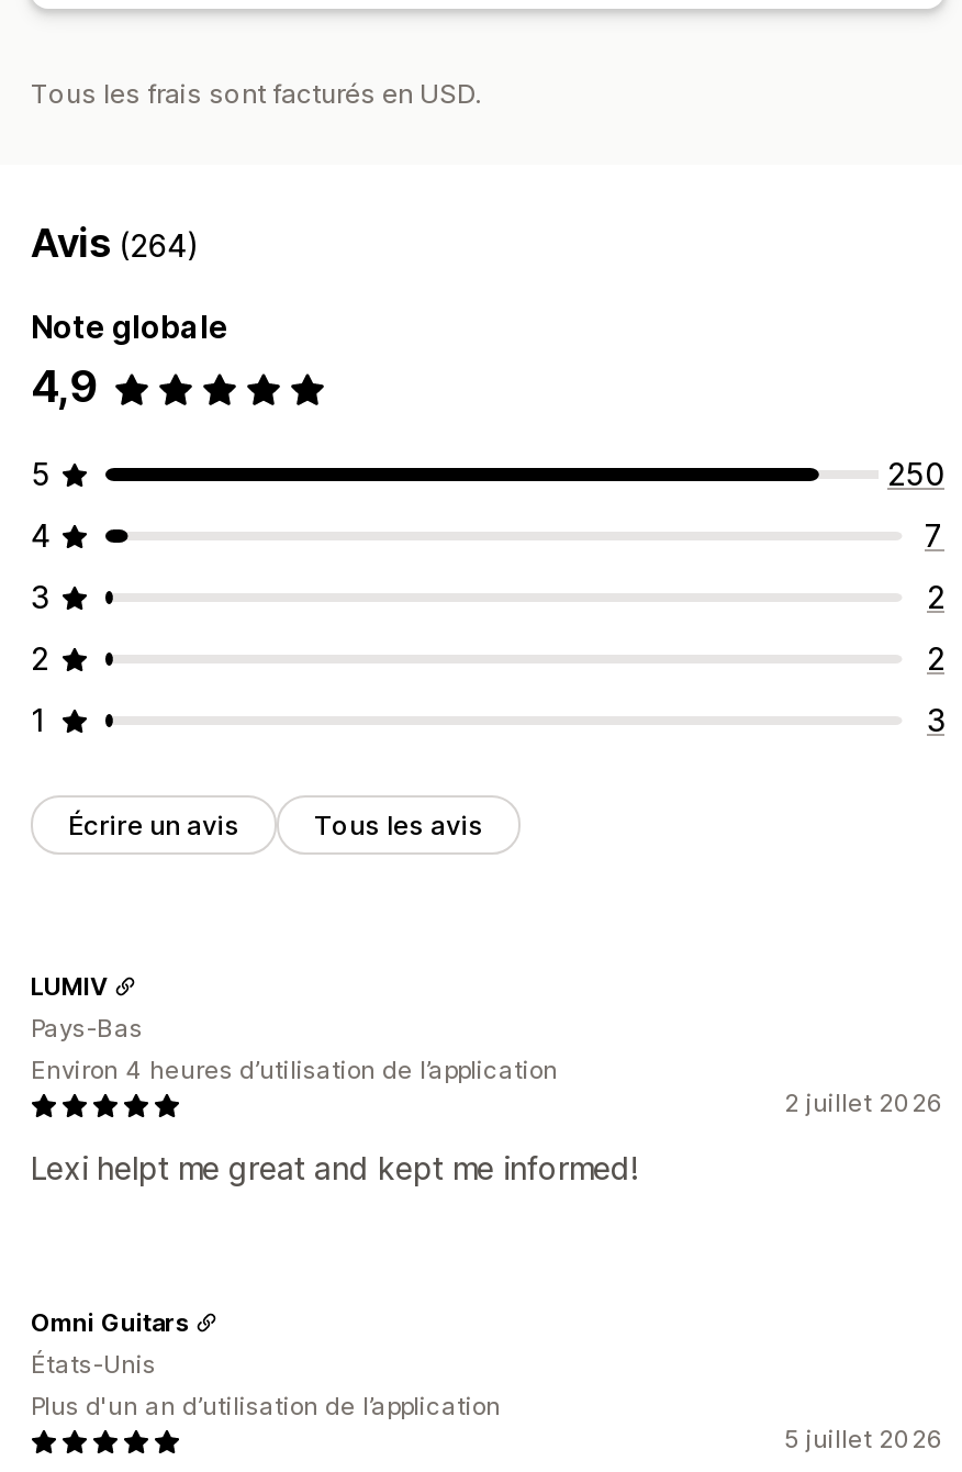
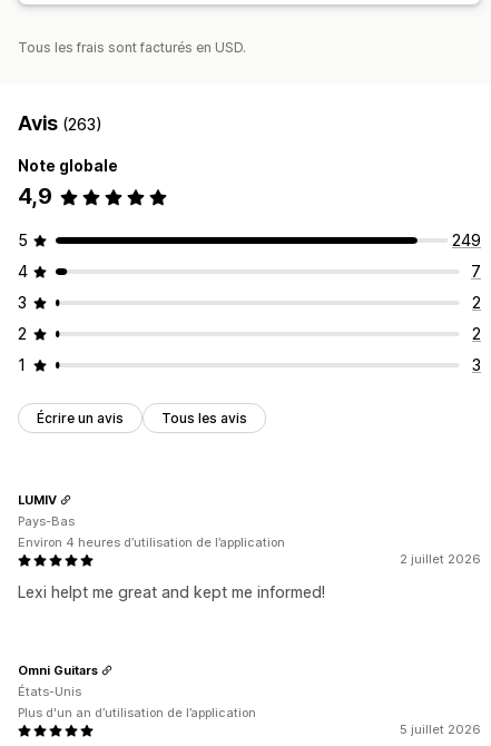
[31,221,200,267] Avis (264) -> [18,112,103,135] Avis (263)
[887,456,944,493] 250 -> [452,231,481,250] 249

